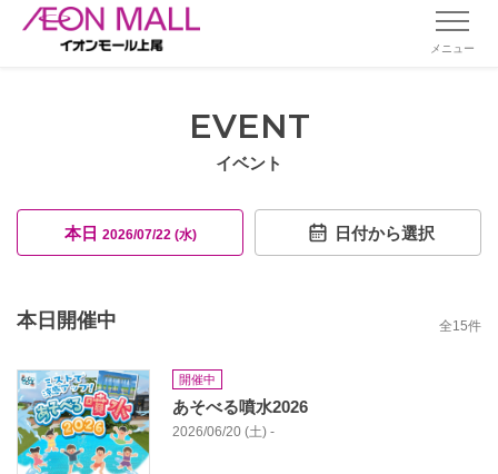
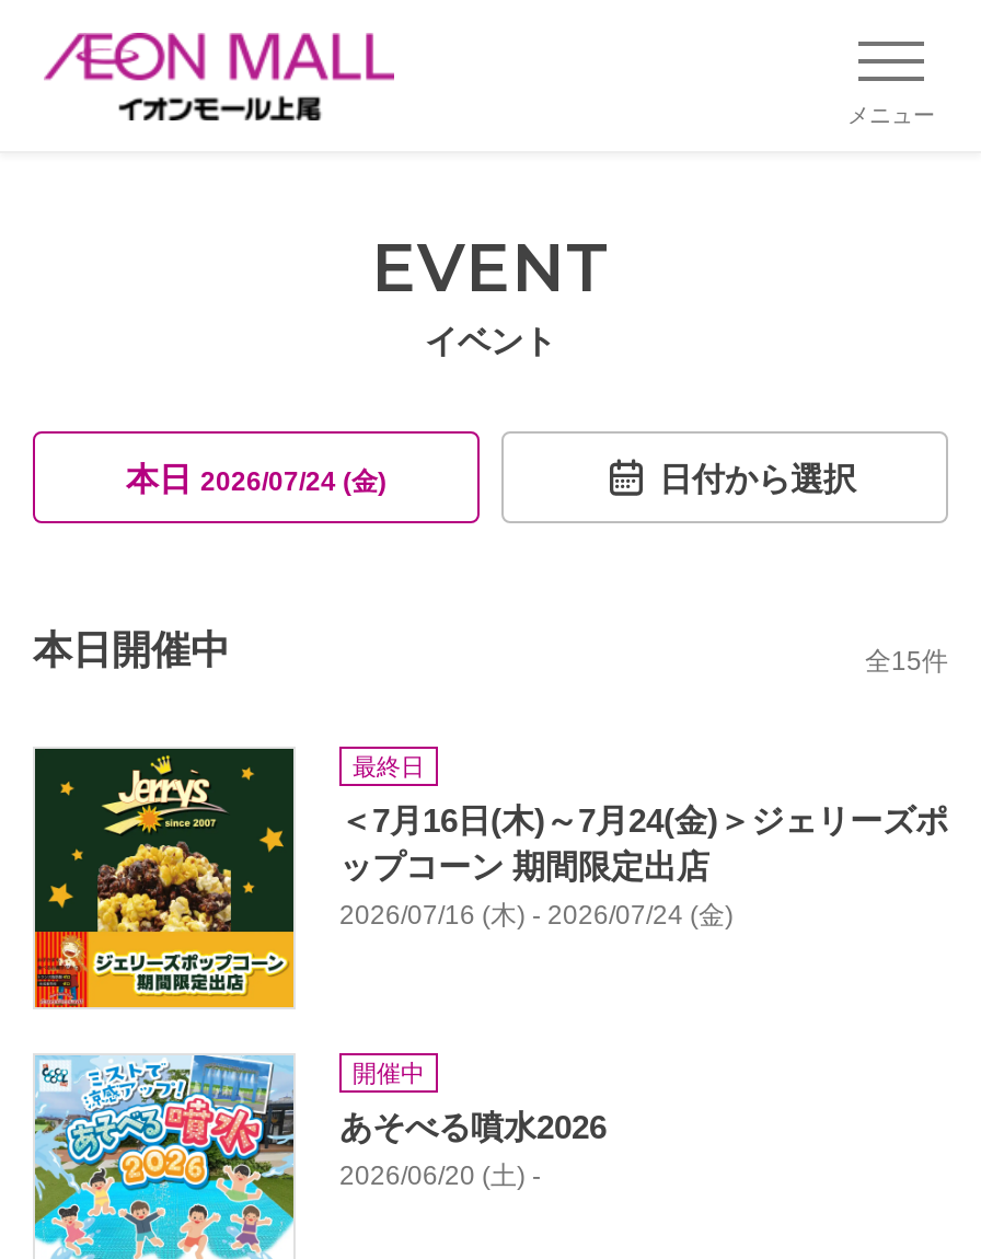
[64,223,196,242] 本日2026/07/22 (水) -> [126,459,386,496] 本日2026/07/24 (金)
none -> [33,747,948,1009] [image] | 最終日 | ＜7月16日(木)～7月24(金)＞ジェリーズポ | ップコーン 期間限定出店 | 2026/07/16 (木) - 2026/07/24 (金)

